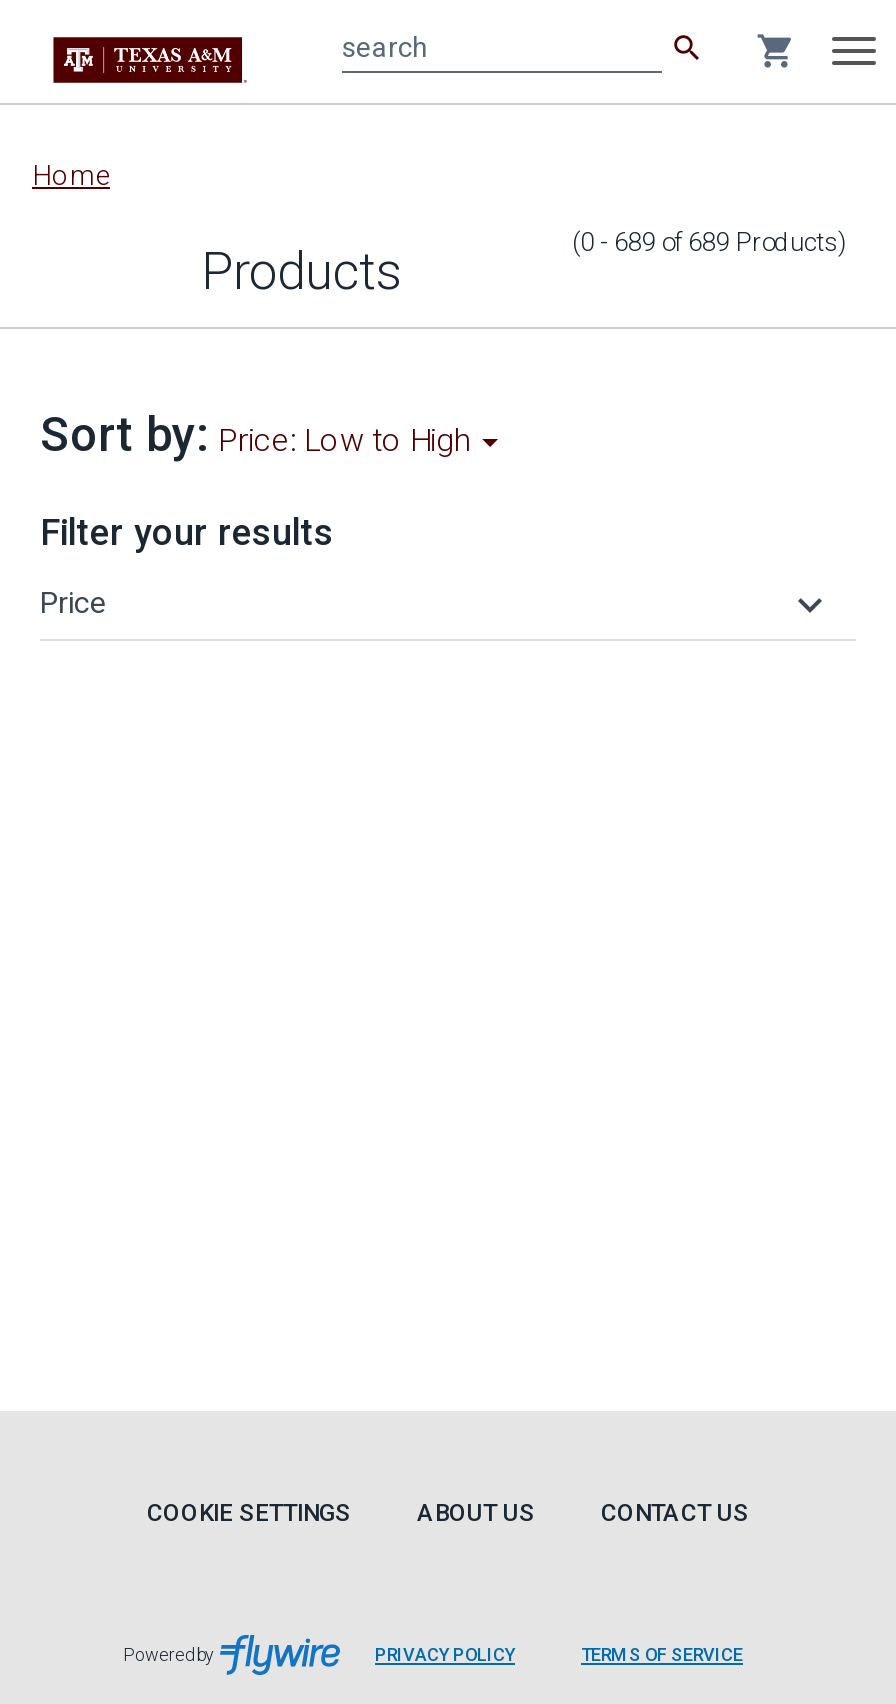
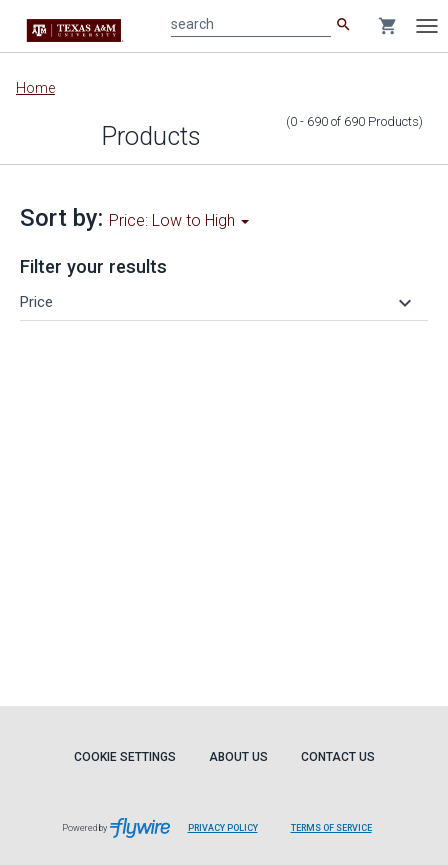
[572,227,846,257] (0 - 689 of 689 Products) -> [286,114,423,129] (0 - 690 of 690 Products)

